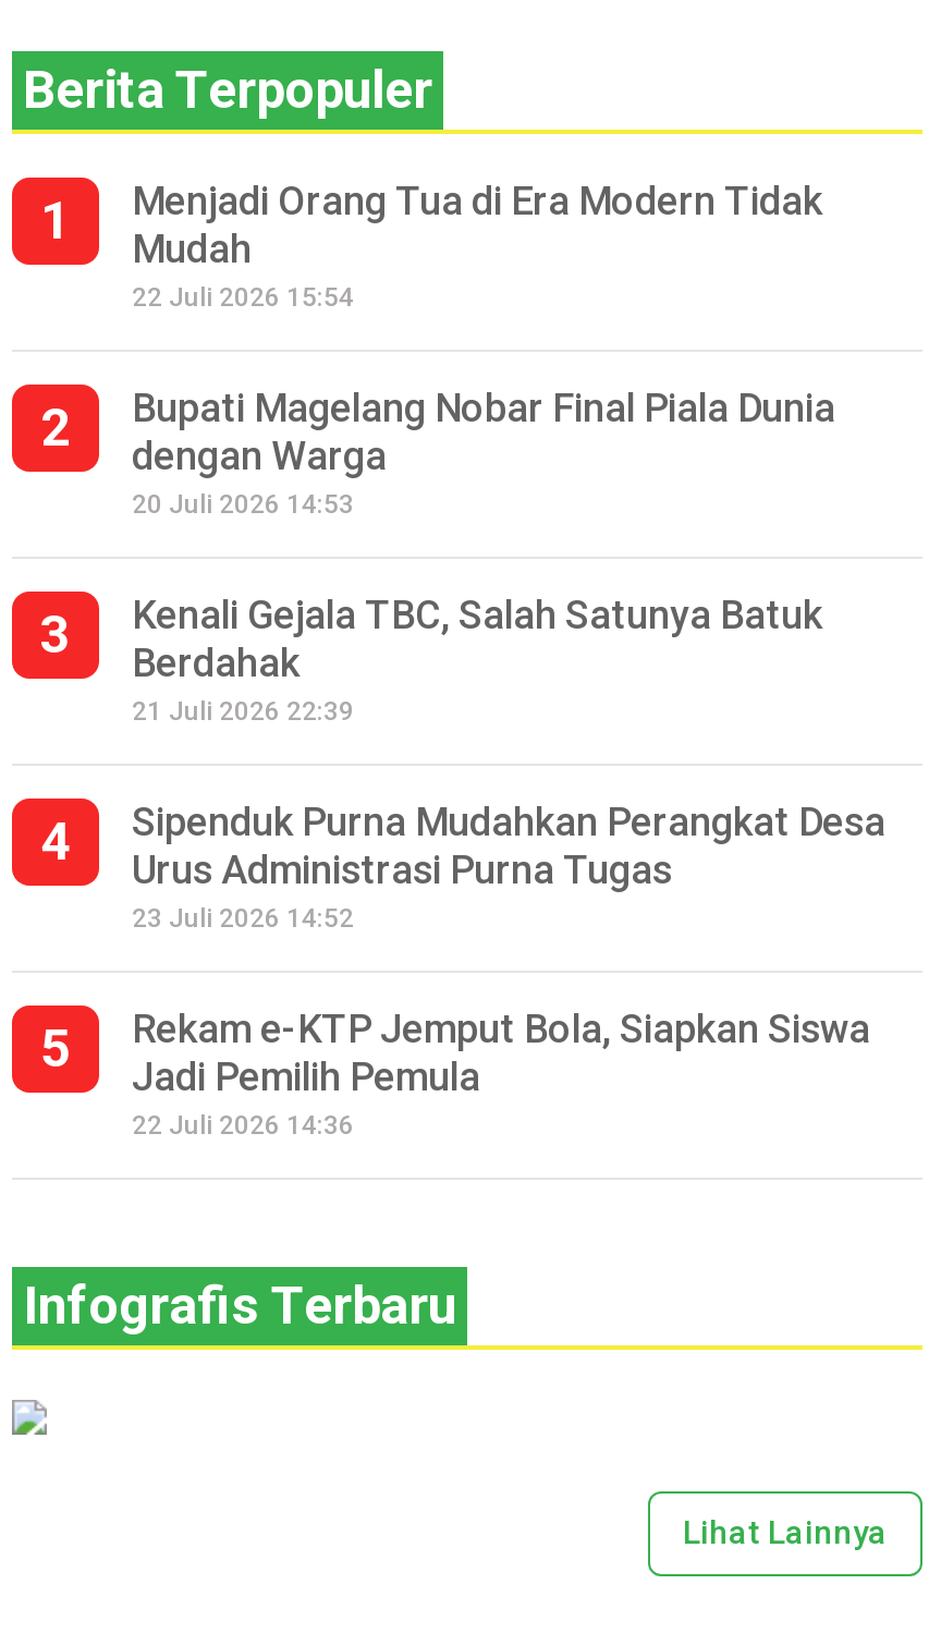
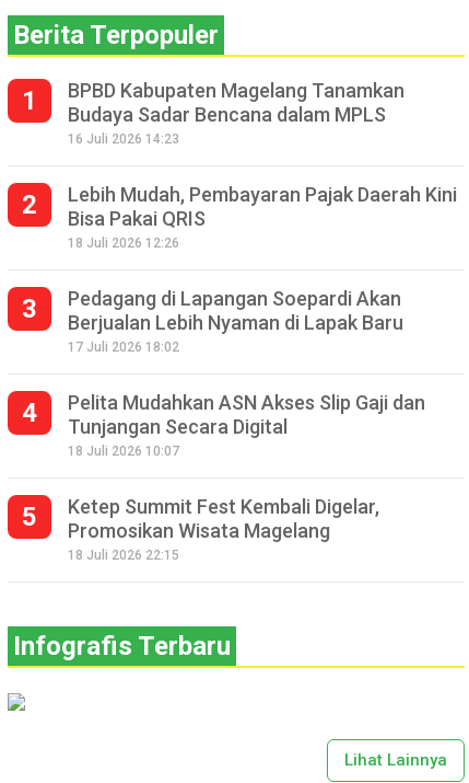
[132,178,822,313] Menjadi Orang Tua di Era Modern Tidak | Mudah | 22 Juli 2026 15:54 -> [68,79,404,147] BPBD Kabupaten Magelang Tanamkan | Budaya Sadar Bencana dalam MPLS | 16 Juli 2026 14:23
[132,385,835,520] Bupati Magelang Nobar Final Piala Dunia | dengan Warga | 20 Juli 2026 14:53 -> [68,183,457,251] Lebih Mudah, Pembayaran Pajak Daerah Kini | Bisa Pakai QRIS | 18 Juli 2026 12:26
[132,592,822,727] Kenali Gejala TBC, Salah Satunya Batuk | Berdahak | 21 Juli 2026 22:39 -> [68,287,403,355] Pedagang di Lapangan Soepardi Akan | Berjualan Lebih Nyaman di Lapak Baru | 17 Juli 2026 18:02
[132,799,885,934] Sipenduk Purna Mudahkan Perangkat Desa | Urus Administrasi Purna Tugas | 23 Juli 2026 14:52 -> [68,391,425,459] Pelita Mudahkan ASN Akses Slip Gaji dan | Tunjangan Secara Digital | 18 Juli 2026 10:07
[132,1006,870,1141] Rekam e-KTP Jemput Bola, Siapkan Siswa | Jadi Pemilih Pemula | 22 Juli 2026 14:36 -> [68,495,379,563] Ketep Summit Fest Kembali Digelar, | Promosikan Wisata Magelang | 18 Juli 2026 22:15

